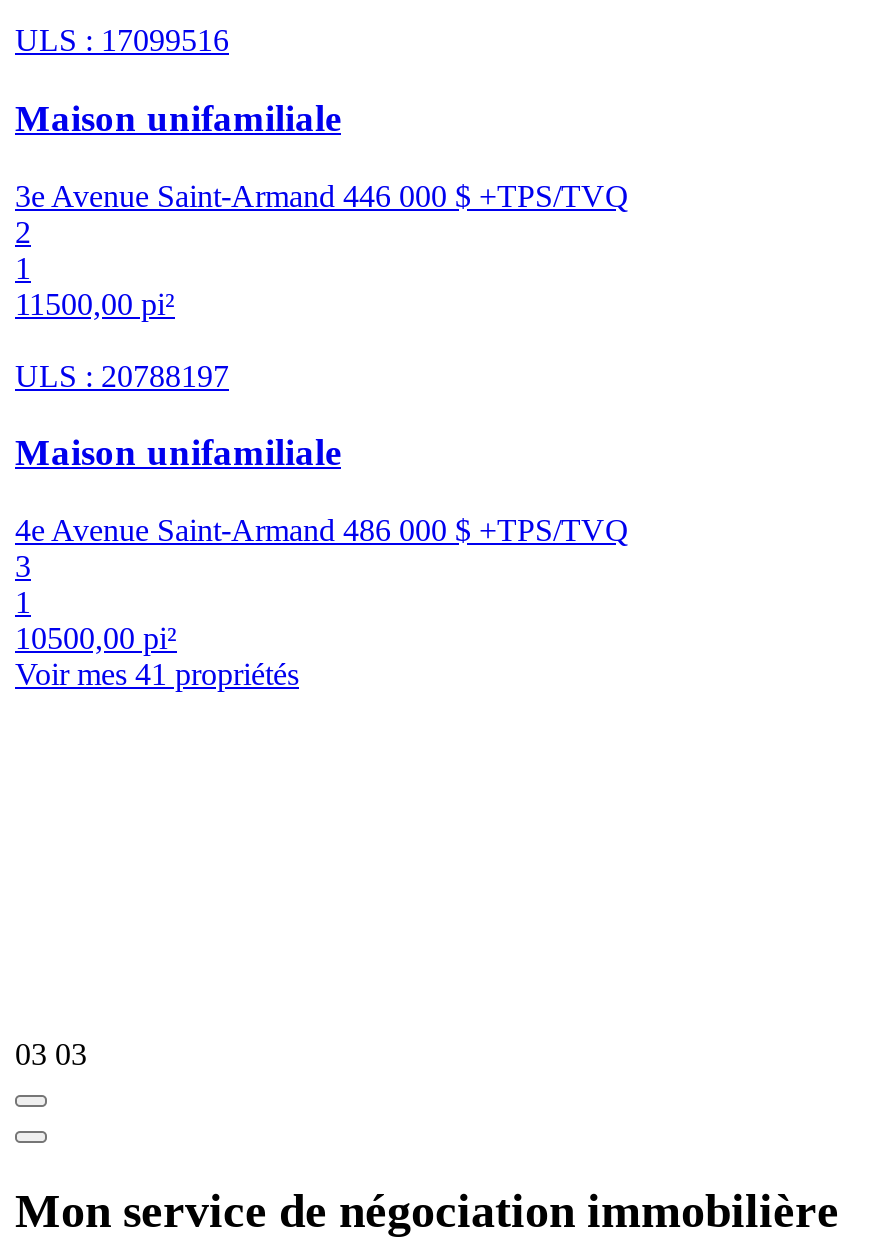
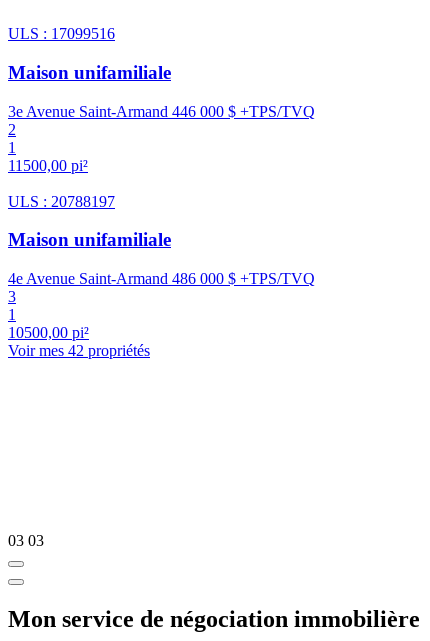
[15,657,299,691] Voir mes 41 propriétés -> [8,342,150,359] Voir mes 42 propriétés

